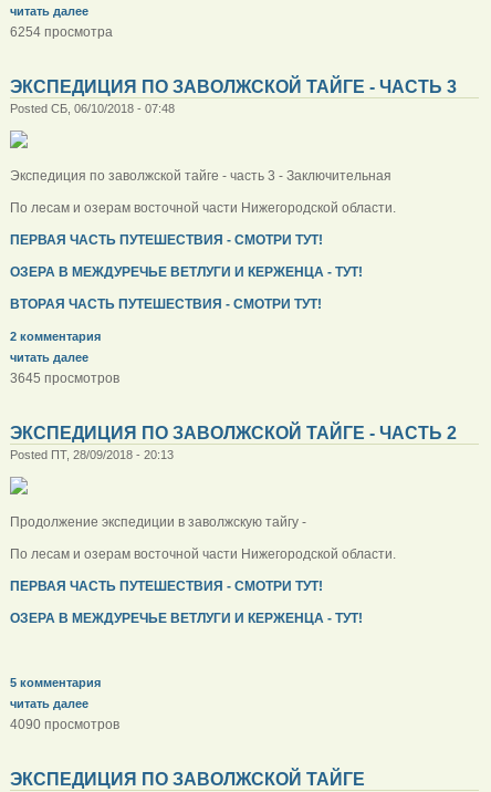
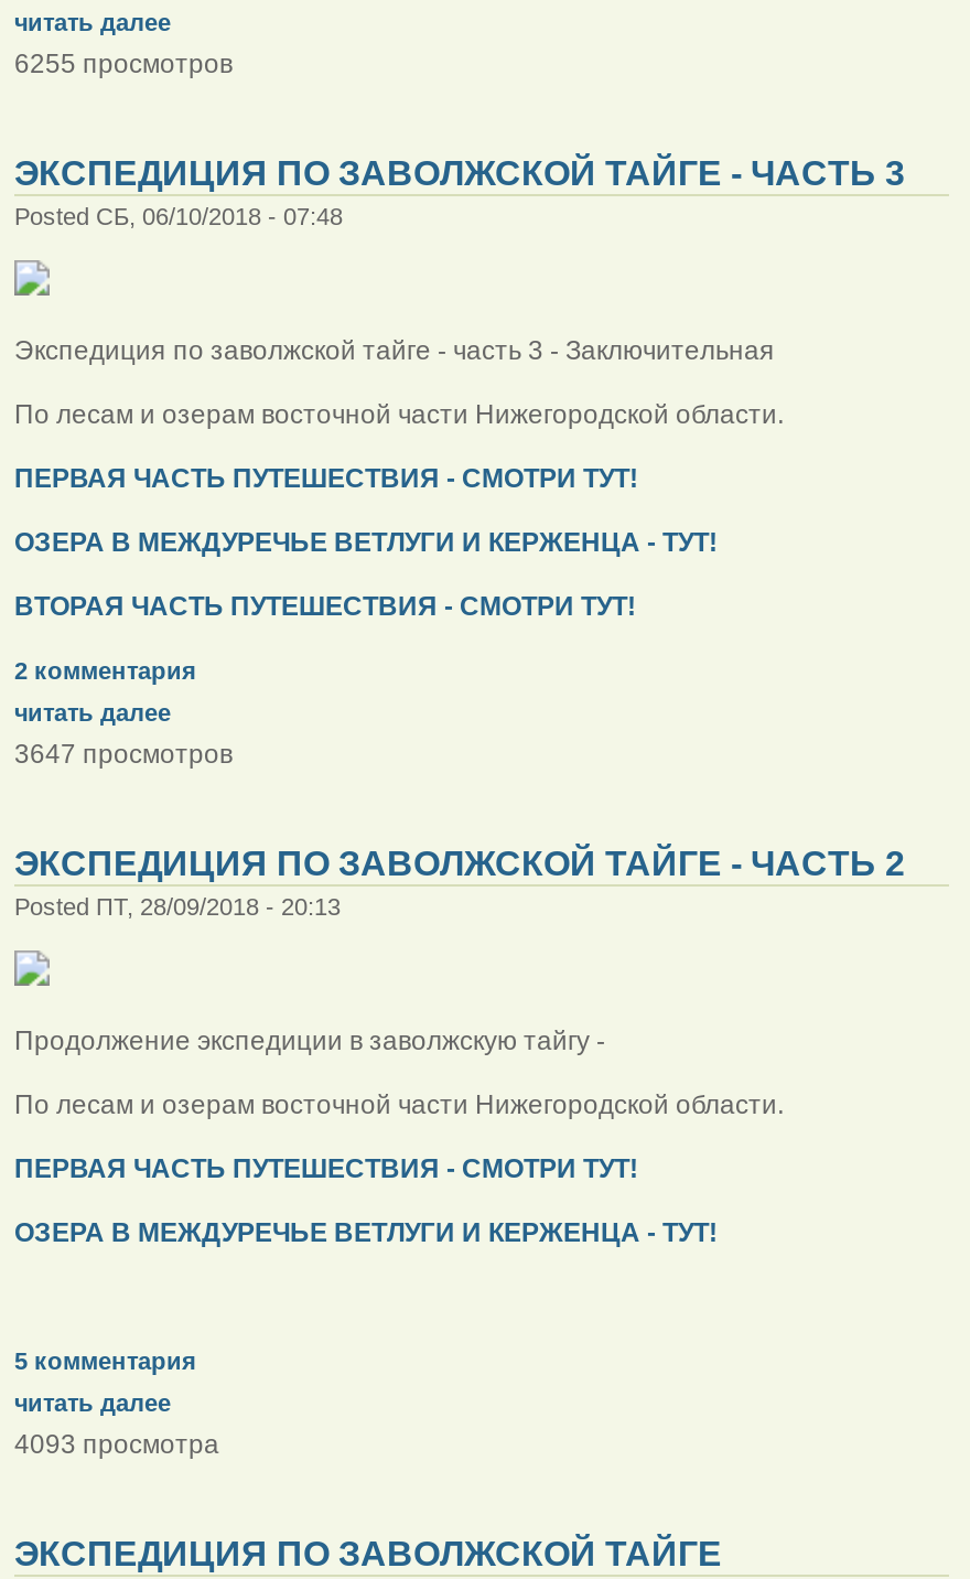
[10,24,113,40] 6254 просмотра -> [14,48,233,79] 6255 просмотров
[10,370,119,386] 3645 просмотров -> [14,739,233,769] 3647 просмотров
[10,717,119,732] 4090 просмотров -> [14,1429,219,1460] 4093 просмотра

